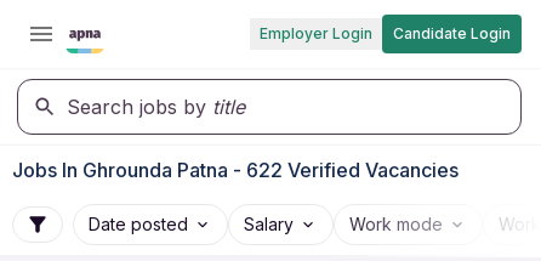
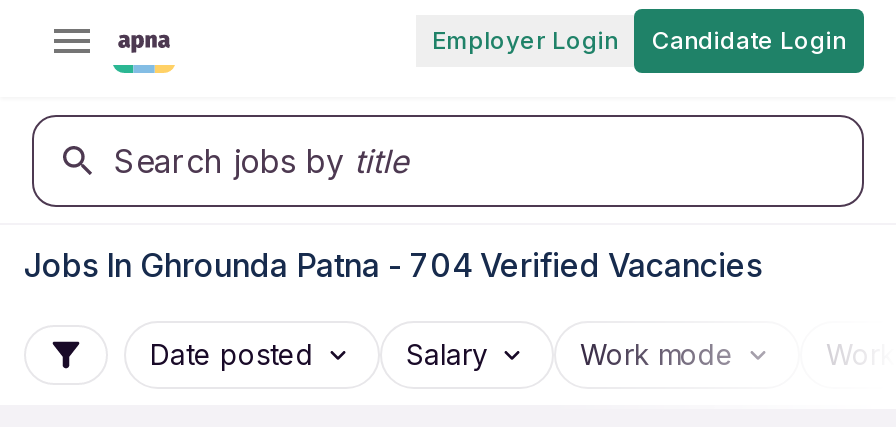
[12,158,459,182] Jobs In Ghrounda Patna - 622 Verified Vacancies -> [24,245,762,285] Jobs In Ghrounda Patna - 704 Verified Vacancies

